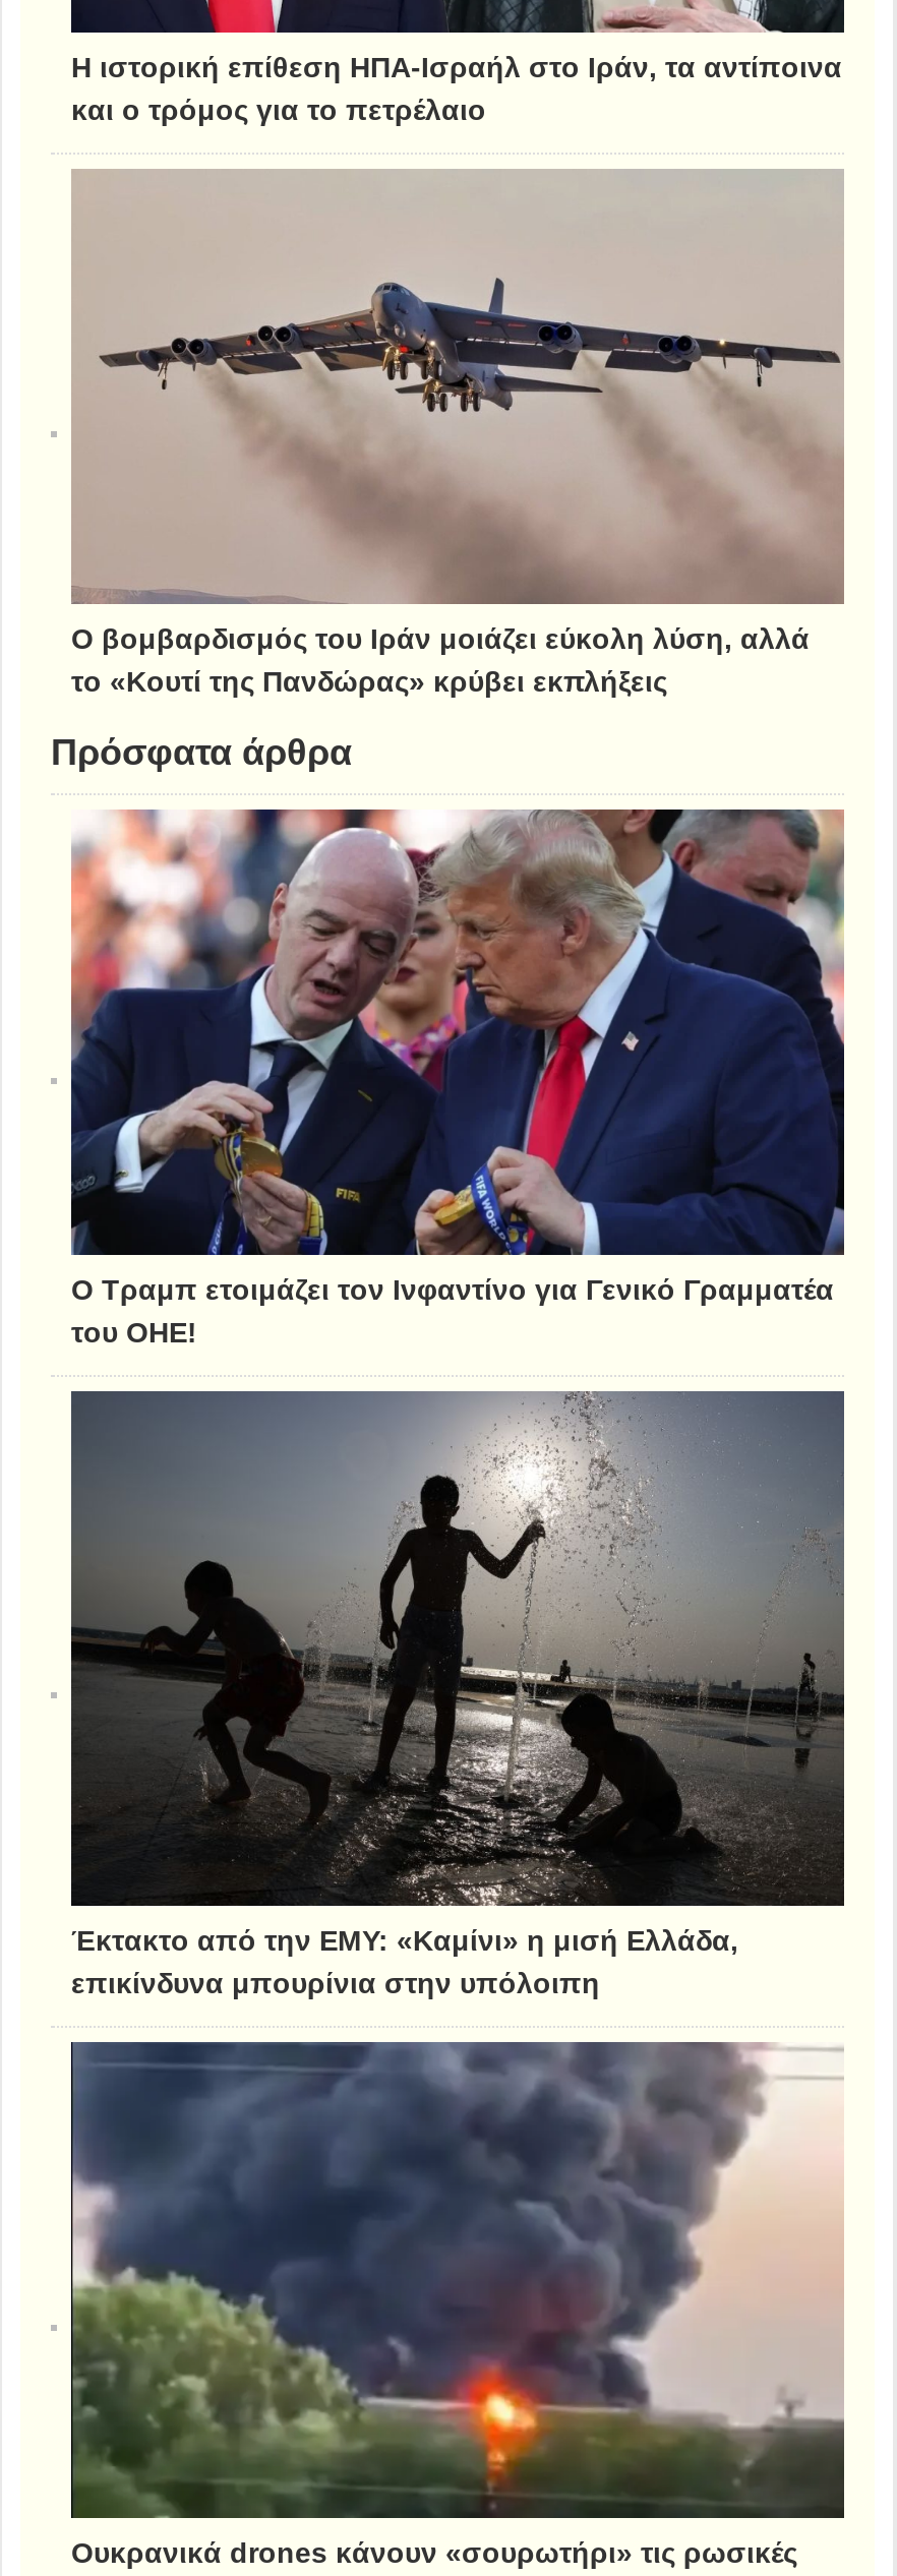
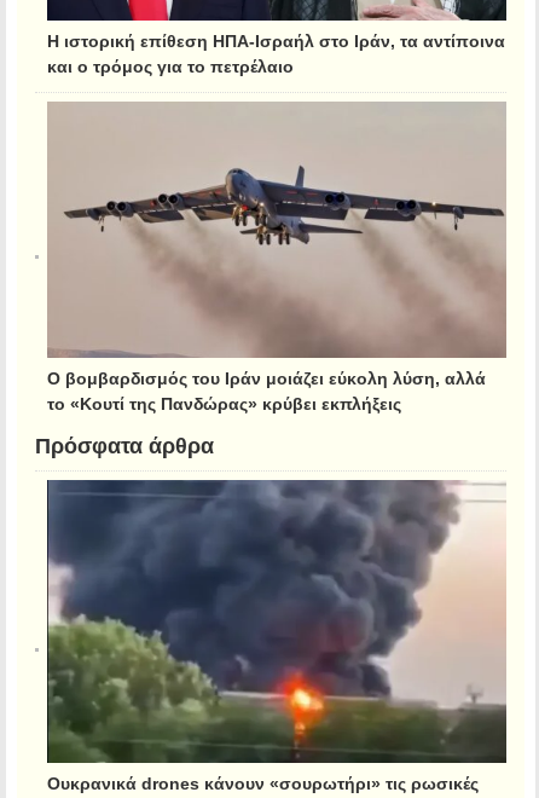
[51,807,844,1344] [image] | Ο Τραμπ ετοιμάζει τον Ινφαντίνο για Γενικό Γραμματέα | του ΟΗΕ! -> none
[51,1389,846,1996] [image] | Έκτακτο από την ΕΜΥ: «Καμίνι» η μισή Ελλάδα, | επικίνδυνα μπουρίνια στην υπόλοιπη -> none

